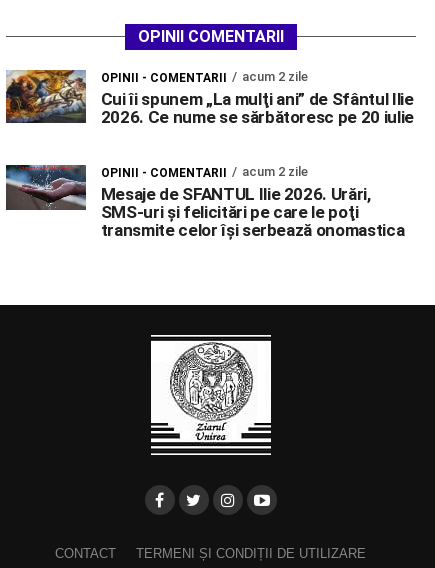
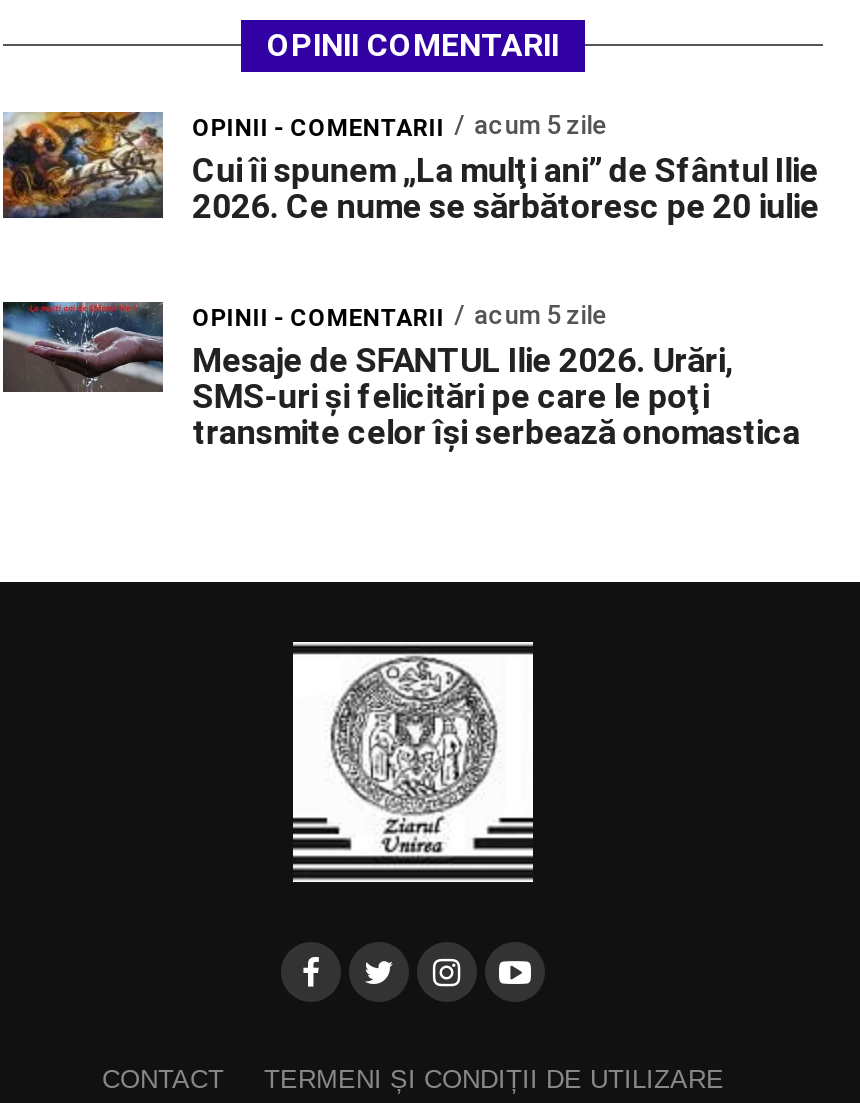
[101,68,308,84] OPINII - COMENTARII acum 2 zile -> [192,109,606,141] OPINII - COMENTARII acum 5 zile
[101,163,308,179] OPINII - COMENTARII acum 2 zile -> [192,299,606,331] OPINII - COMENTARII acum 5 zile

